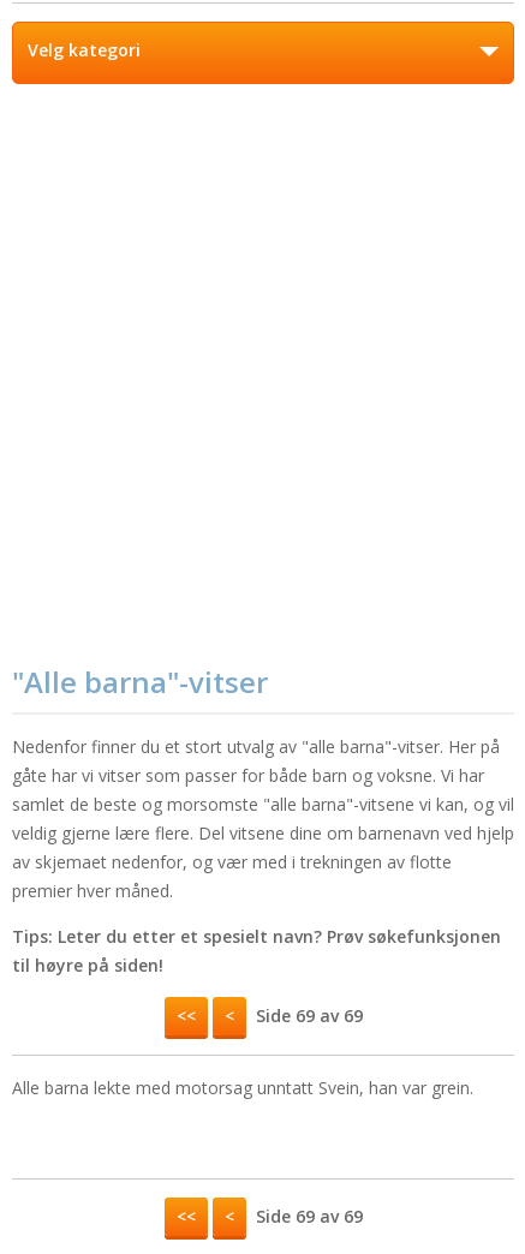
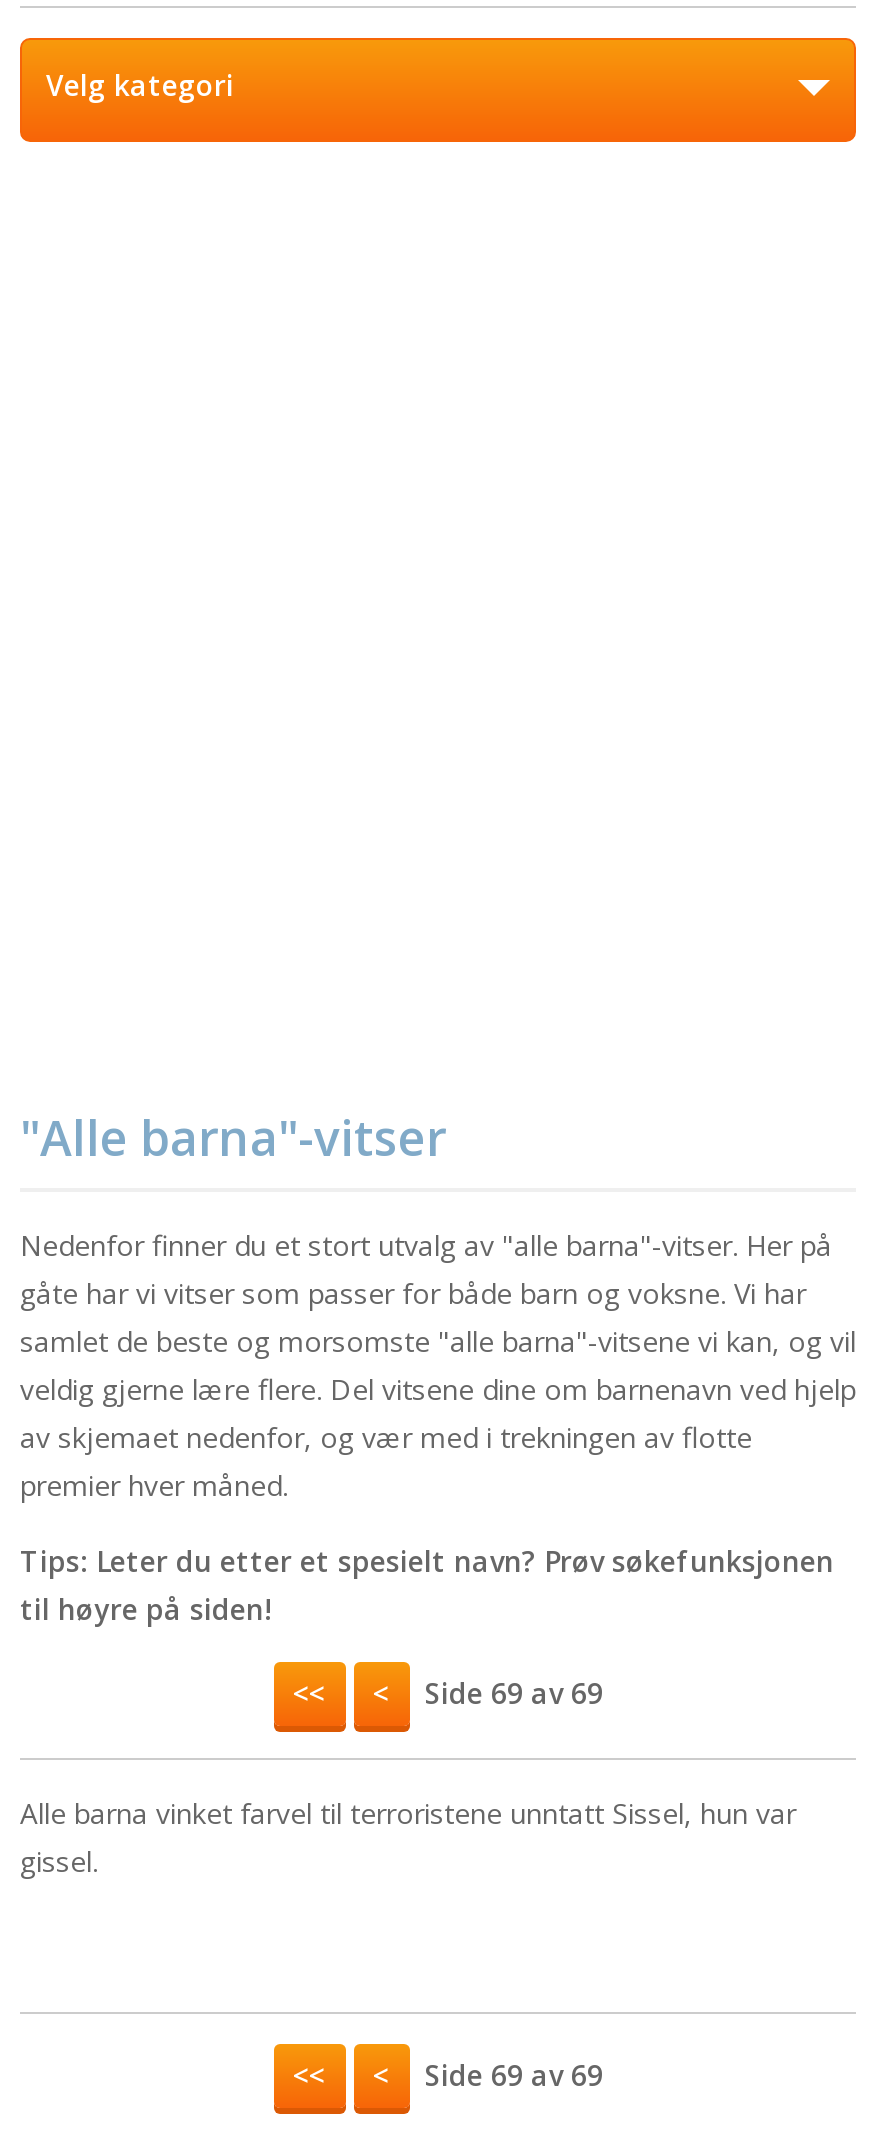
[12,1076,473,1099] Alle barna lekte med motorsag unntatt Svein, han var grein. -> [20,1794,796,1880] Alle barna vinket farvel til terroristene unntatt Sissel, hun var | gissel.

